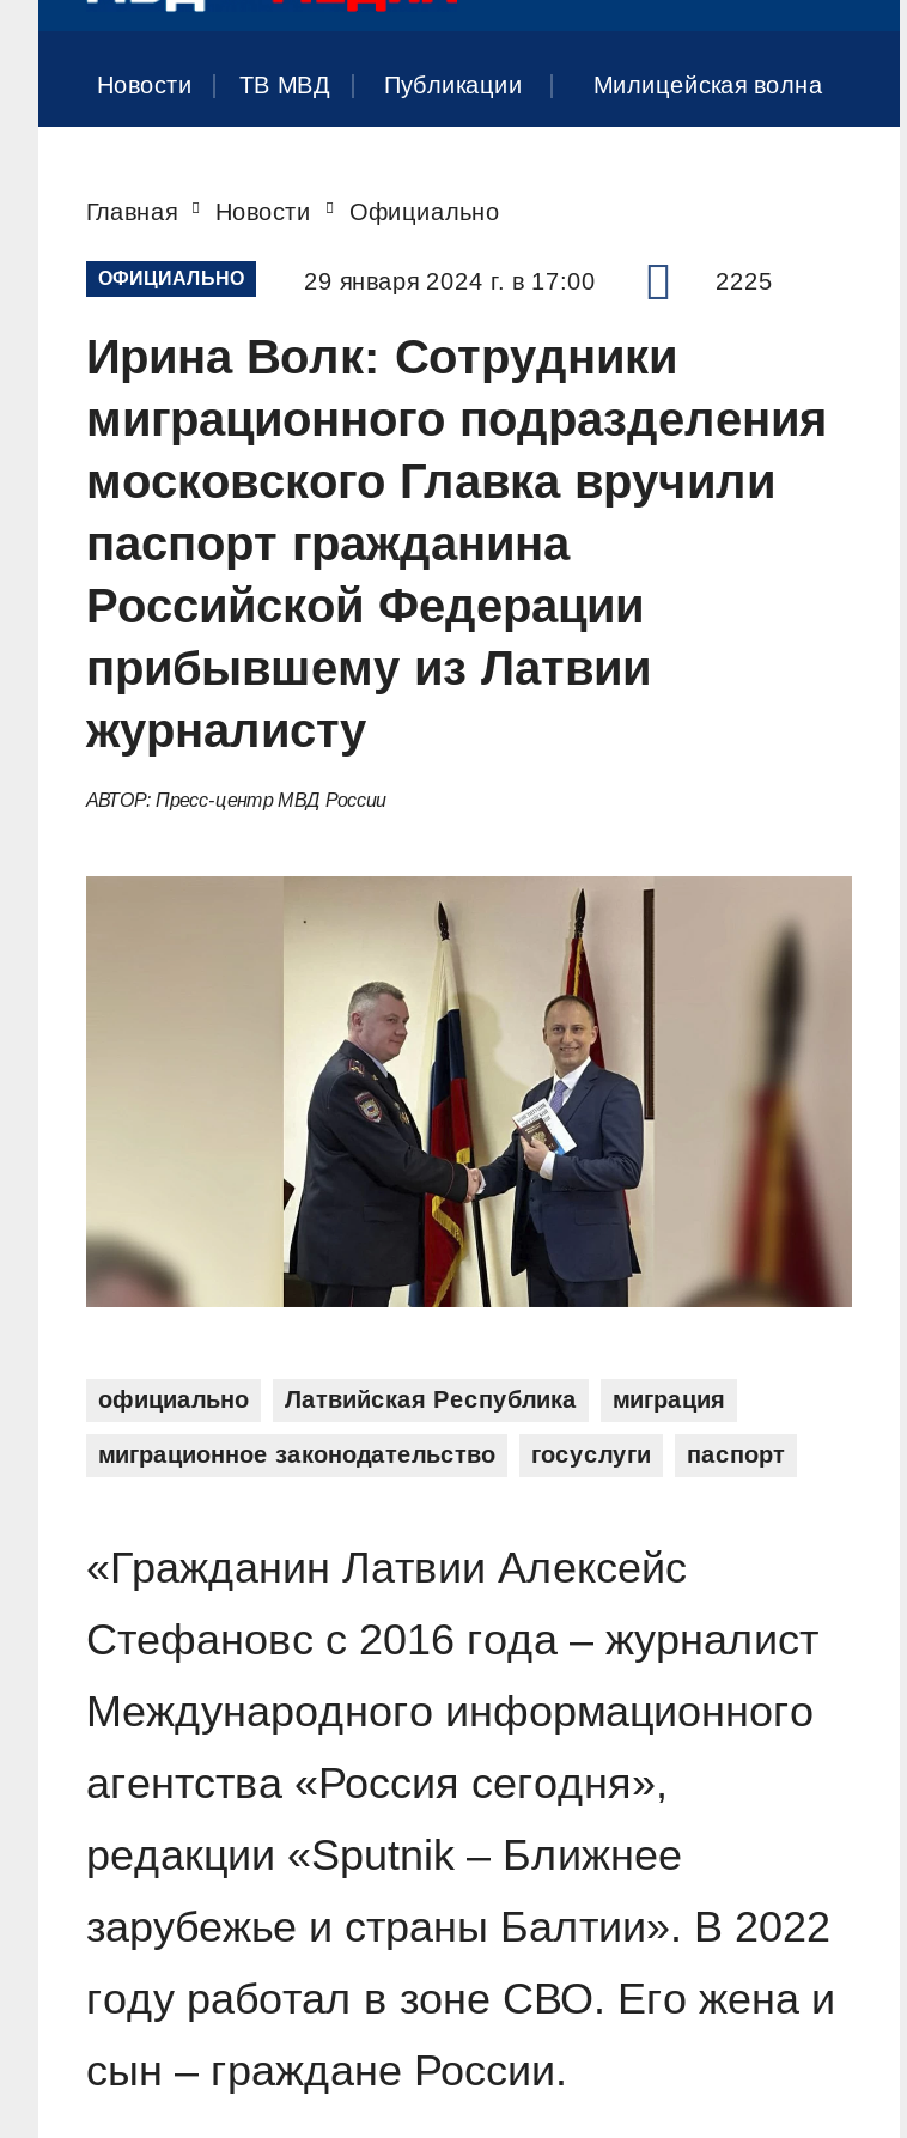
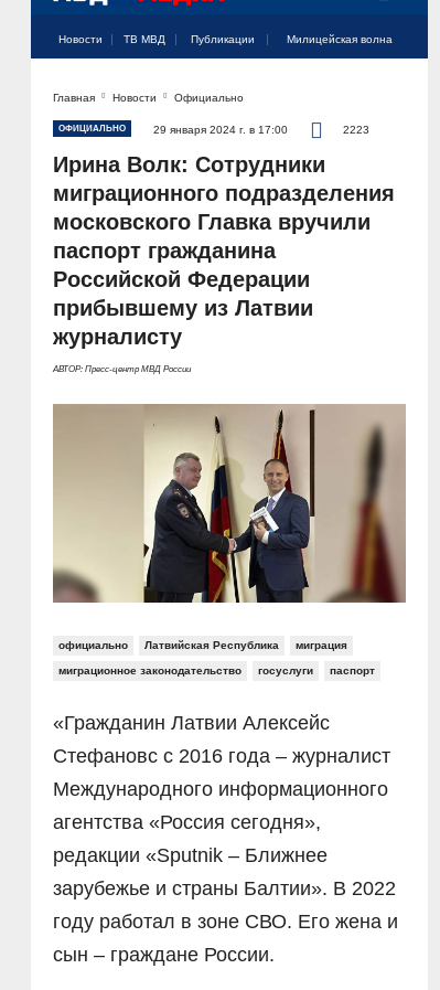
[716,268,773,294] 2225 -> [343,124,369,136] 2223

